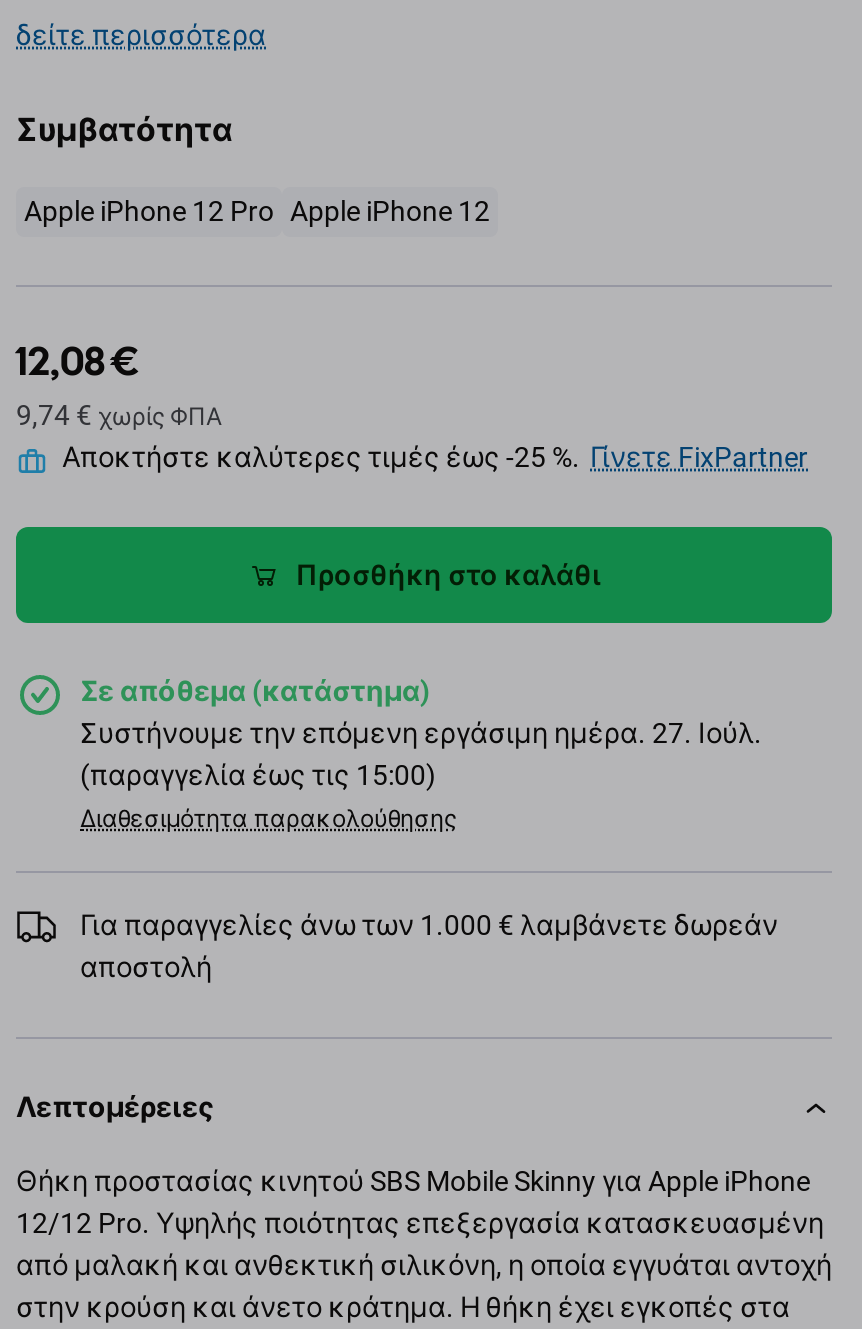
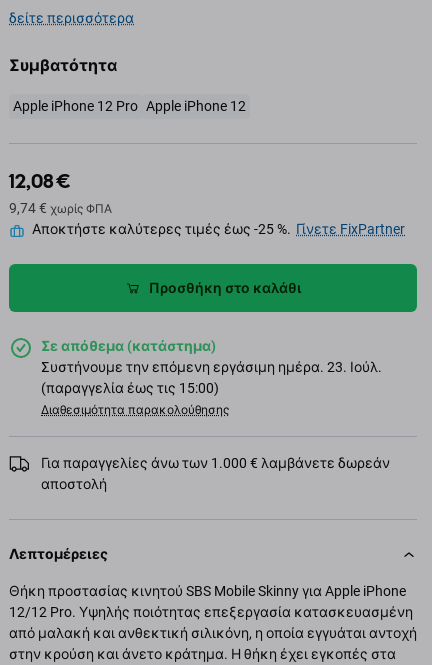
[80,718,762,750] Συστήνουμε την επόμενη εργάσιμη ημέρα. 27. Ιούλ. -> [41,359,382,375] Συστήνουμε την επόμενη εργάσιμη ημέρα. 23. Ιούλ.

